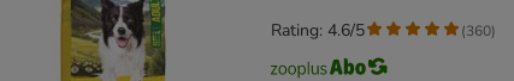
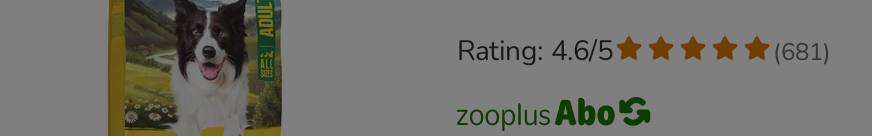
[461,21,496,40] (360) -> [773,35,831,67] (681)

